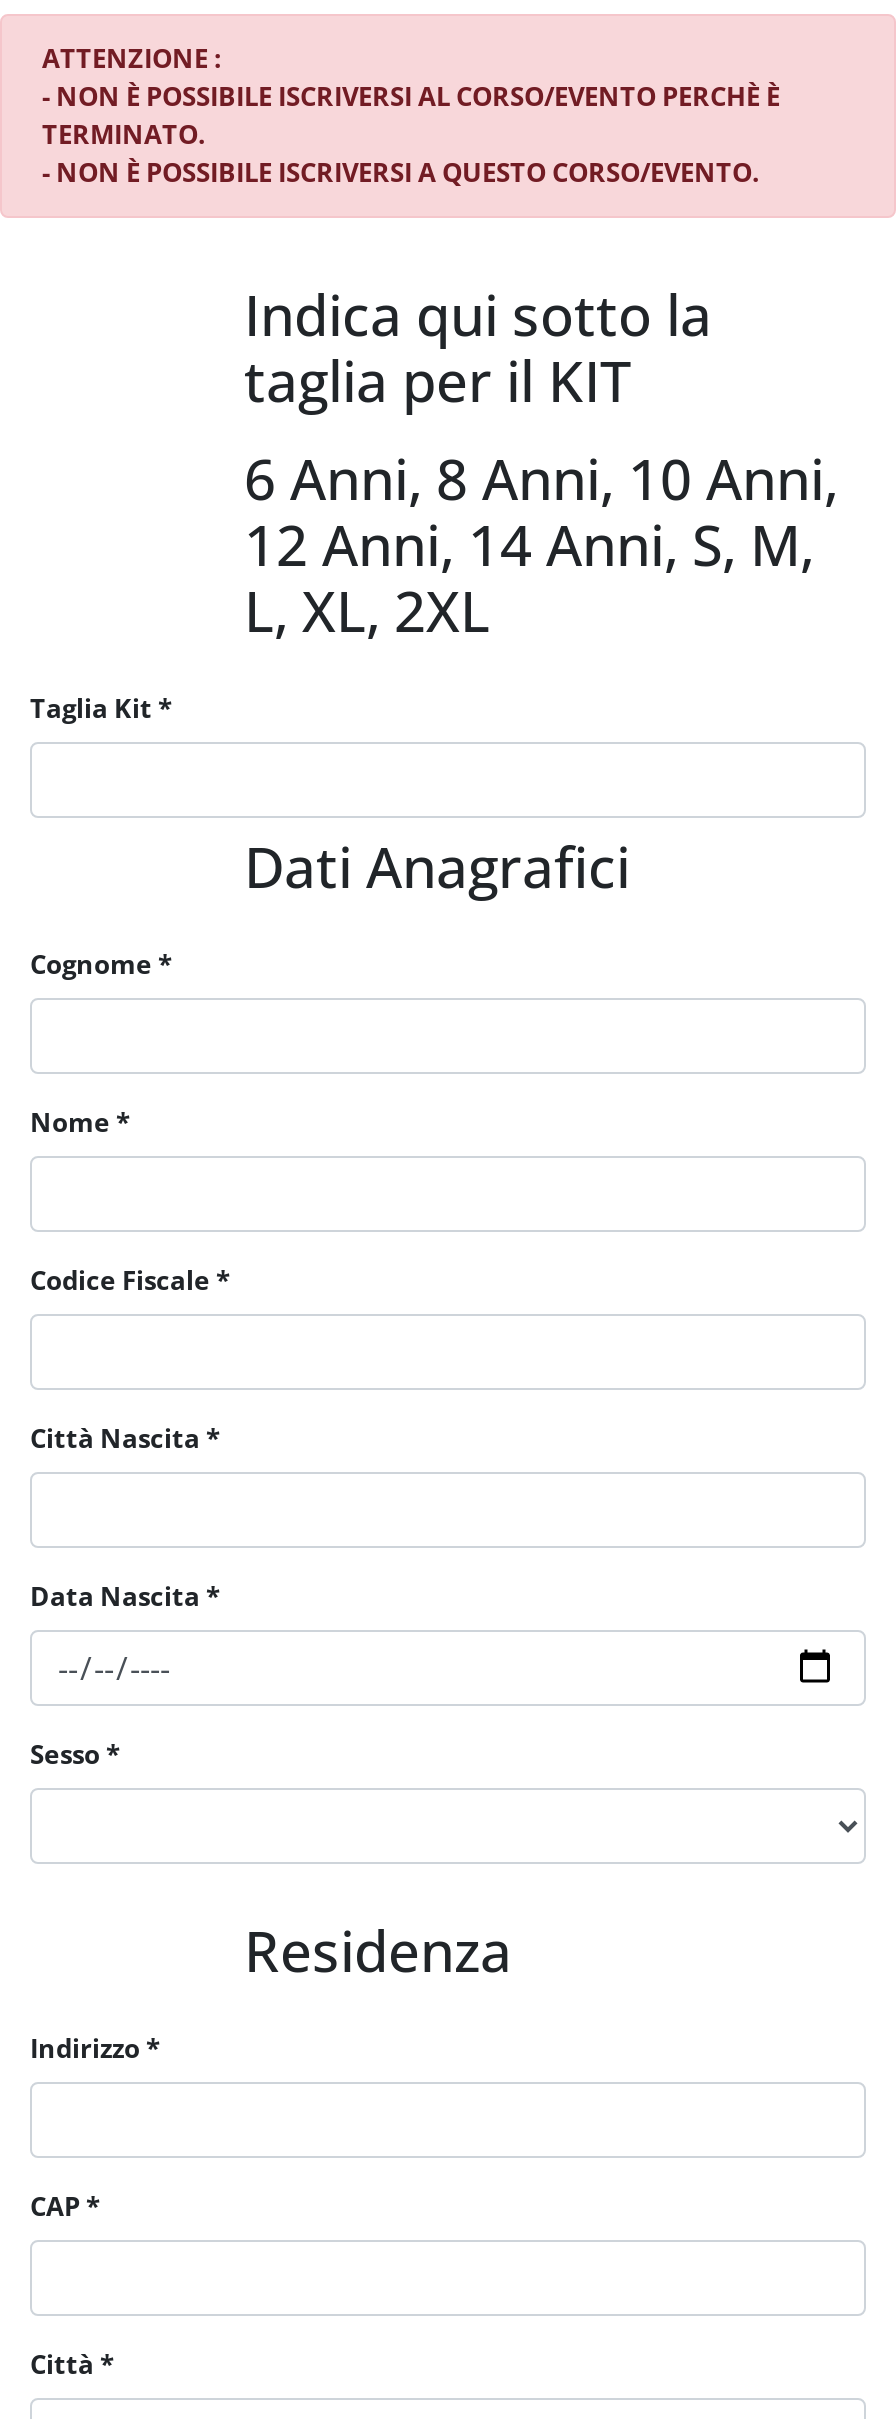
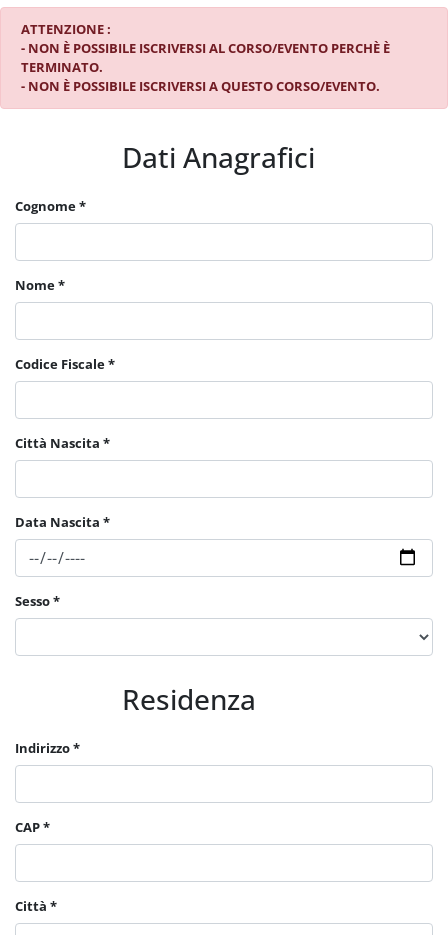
[30,276,838,726] Indica qui sotto la | taglia per il KIT | 6 Anni, 8 Anni, 10 Anni, | 12 Anni, 14 Anni, S, M, | L, XL, 2XL | Taglia Kit * -> none

